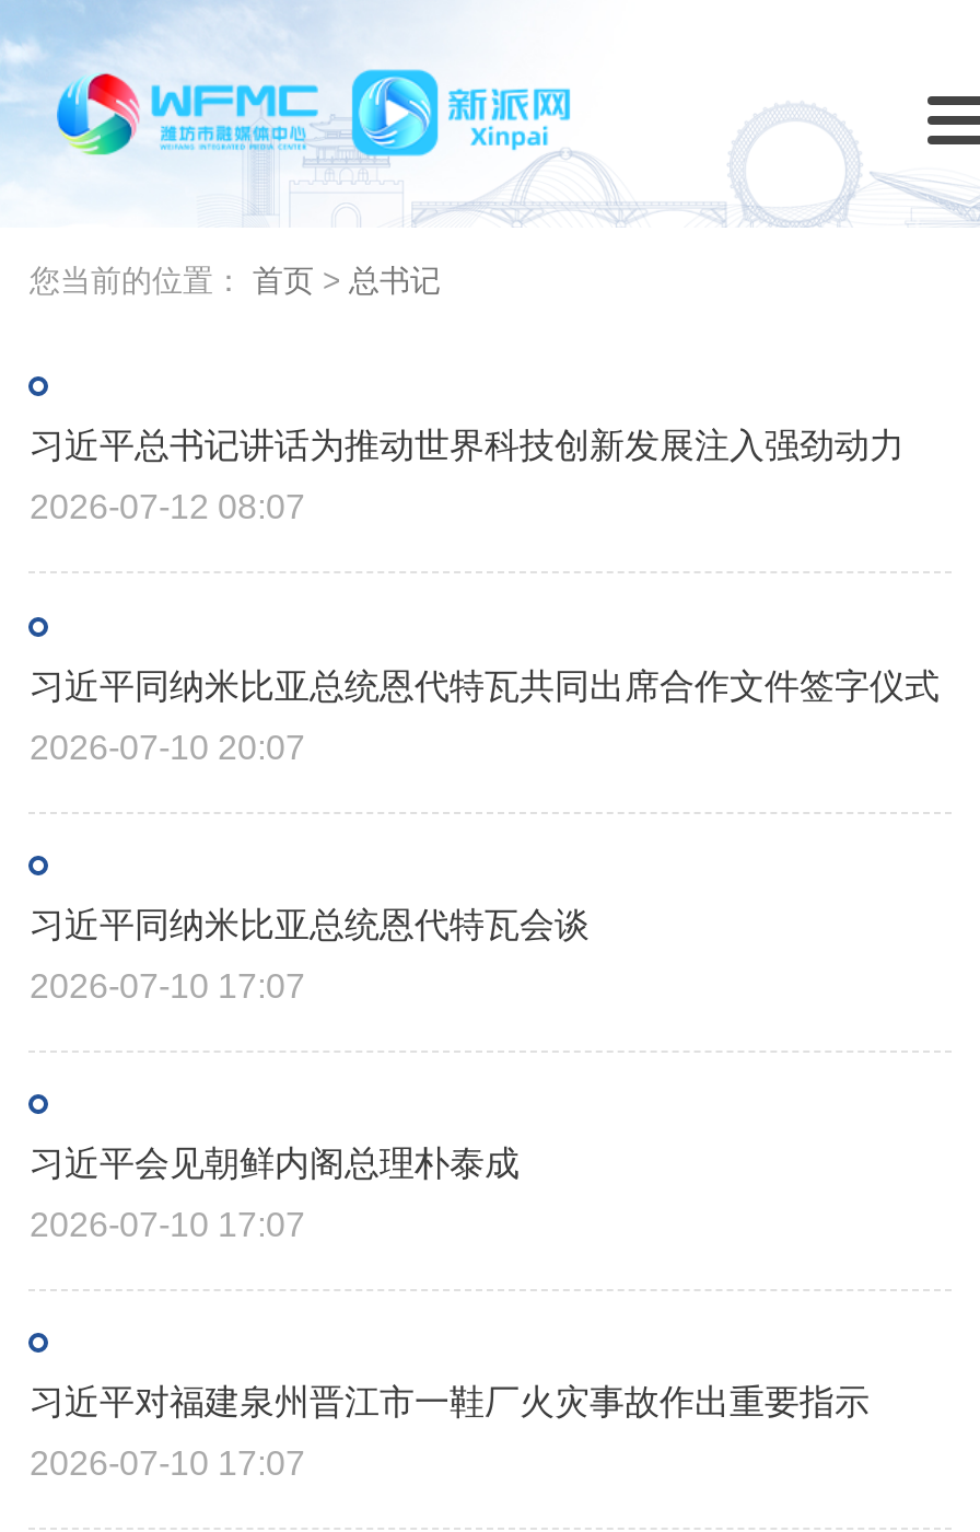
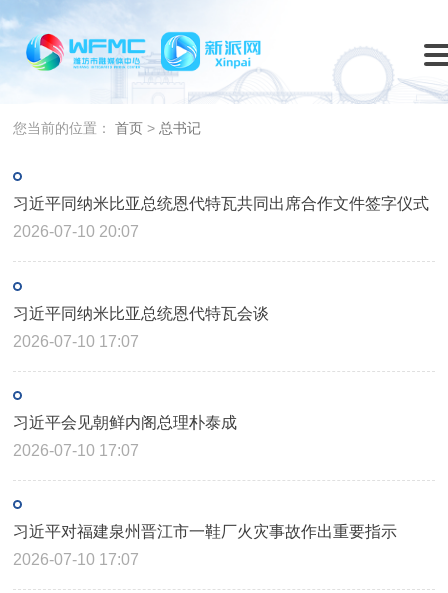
[29,427,904,526] 习近平总书记讲话为推动世界科技创新发展注入强劲动力 | 2026-07-12 08:07 -> none

